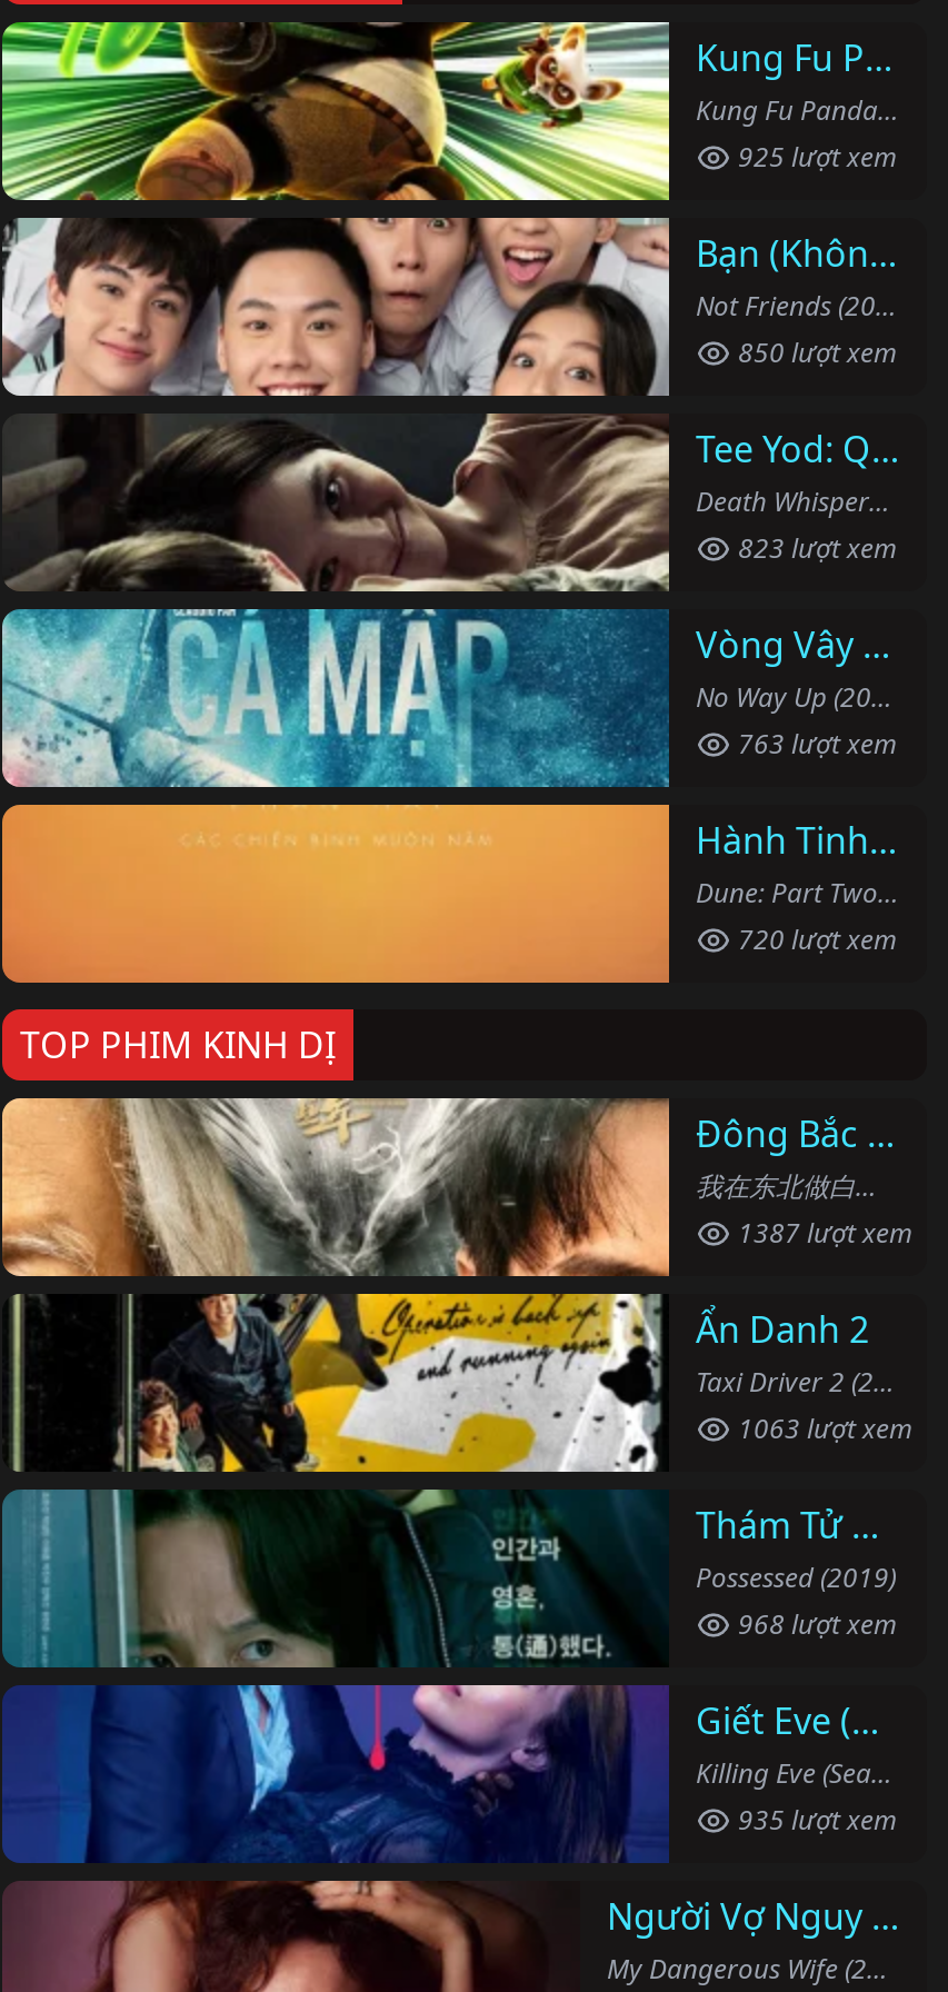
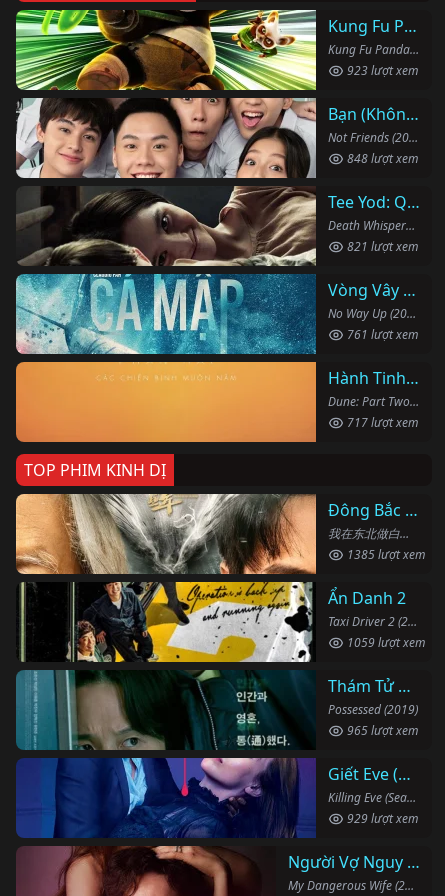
[731,137,898,175] 925 lượt xem -> [344,61,419,78] 923 lượt xem
[731,332,898,370] 850 lượt xem -> [344,149,419,166] 848 lượt xem
[731,528,898,566] 823 lượt xem -> [344,237,419,254] 821 lượt xem
[731,724,898,761] 763 lượt xem -> [344,325,419,342] 761 lượt xem
[731,919,898,957] 720 lượt xem -> [344,413,419,430] 717 lượt xem
[731,1213,914,1251] 1387 lượt xem -> [344,545,426,562] 1385 lượt xem
[731,1408,914,1446] 1063 lượt xem -> [344,633,426,650] 1059 lượt xem
[731,1604,898,1642] 968 lượt xem -> [344,721,419,738] 965 lượt xem
[731,1800,898,1837] 935 lượt xem -> [344,809,419,826] 929 lượt xem

